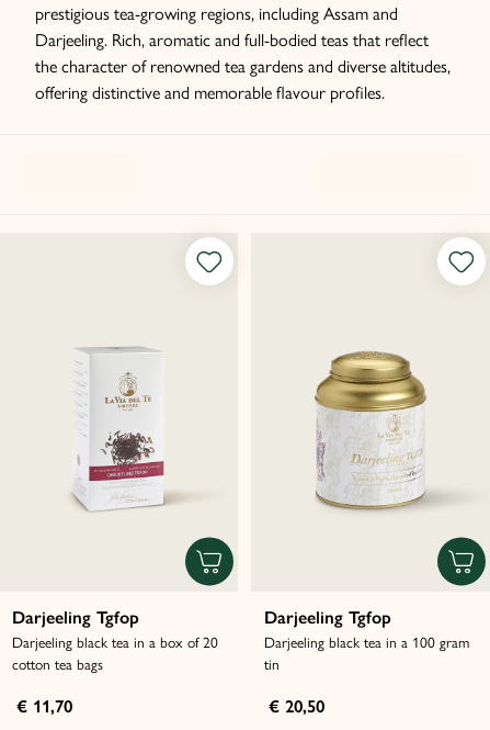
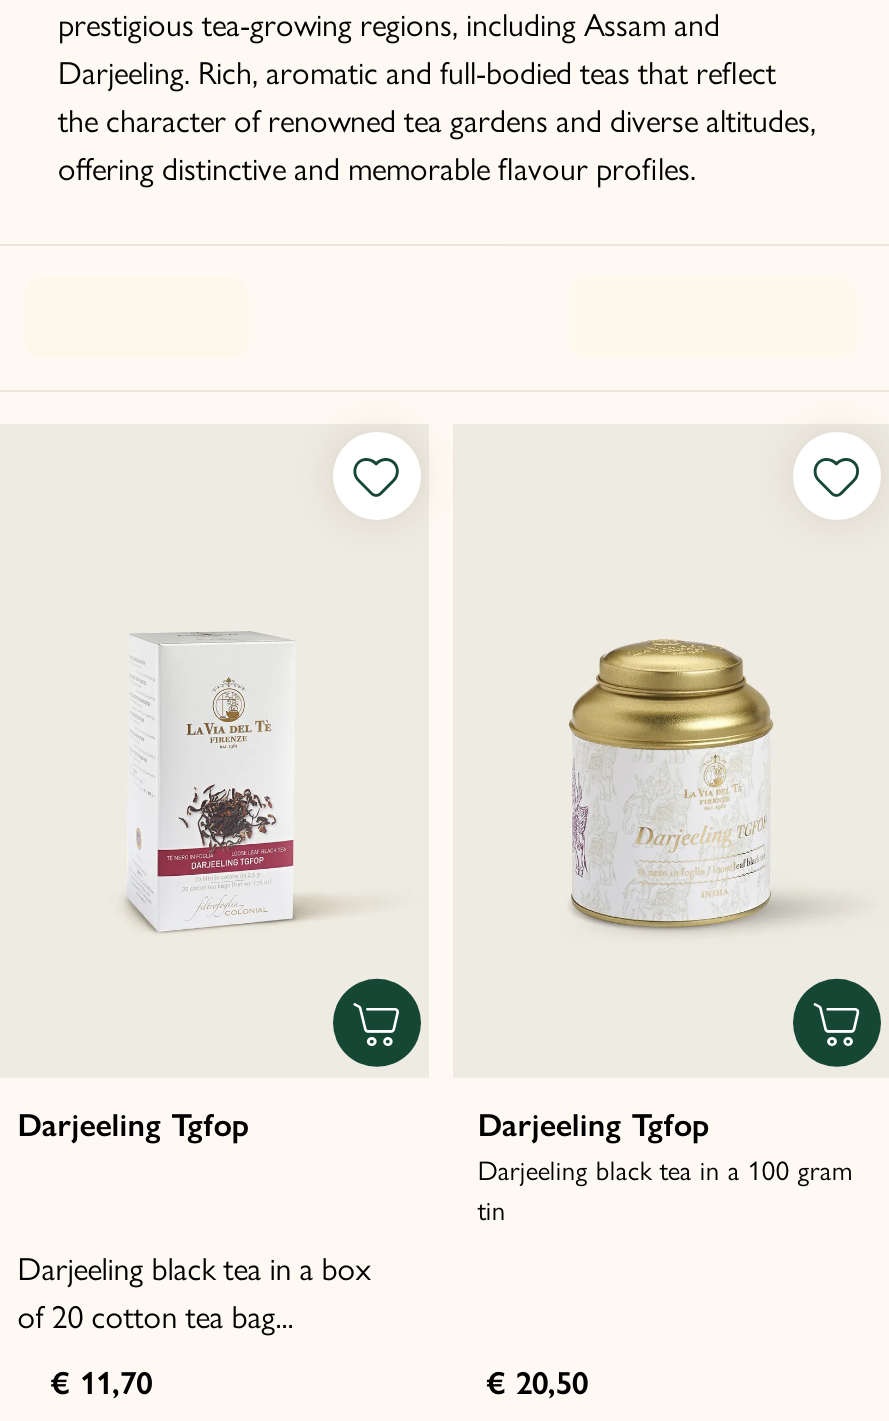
[12,634,218,673] Darjeeling black tea in a box of 20 | cotton tea bags -> [18,1251,372,1337] Darjeeling black tea in a box | of 20 cotton tea bag...

